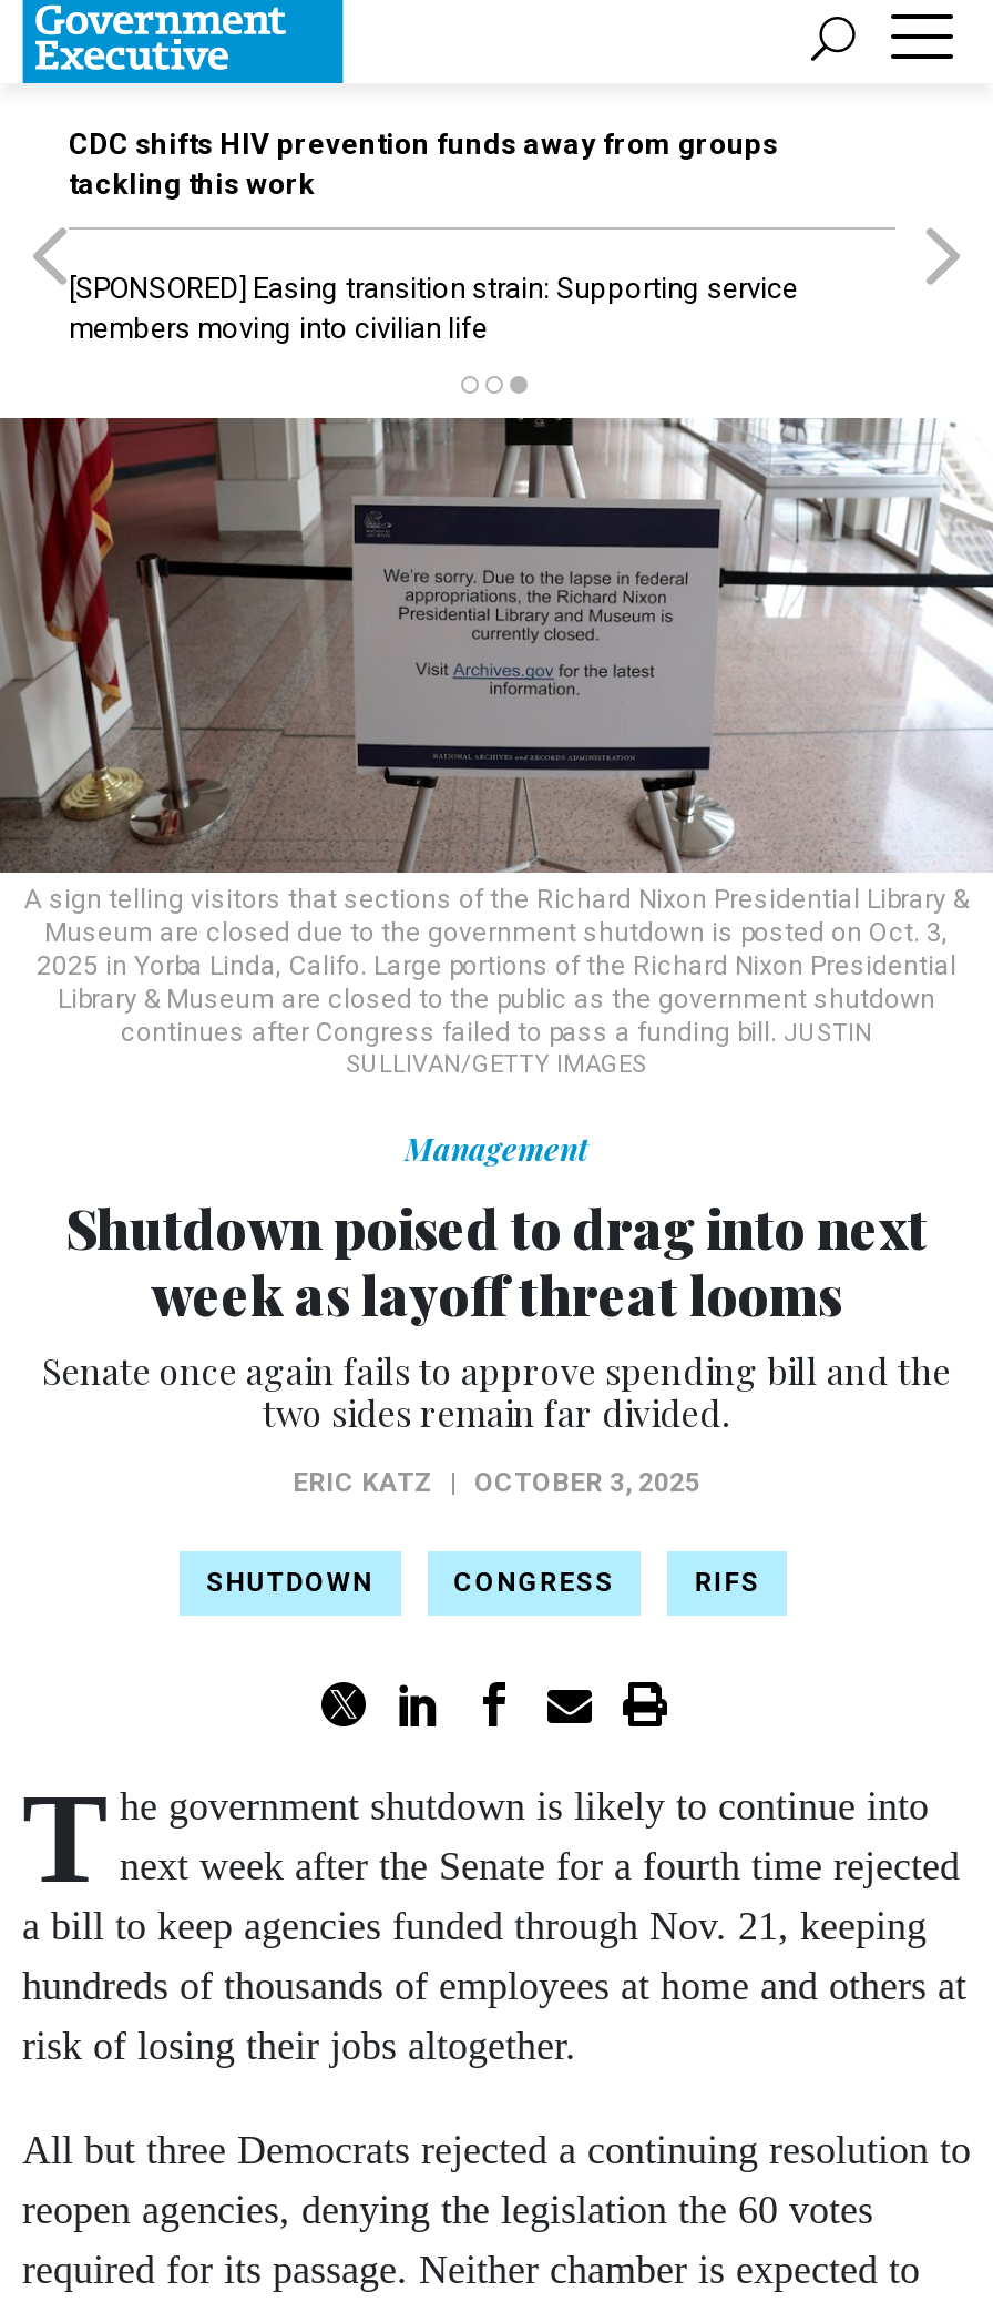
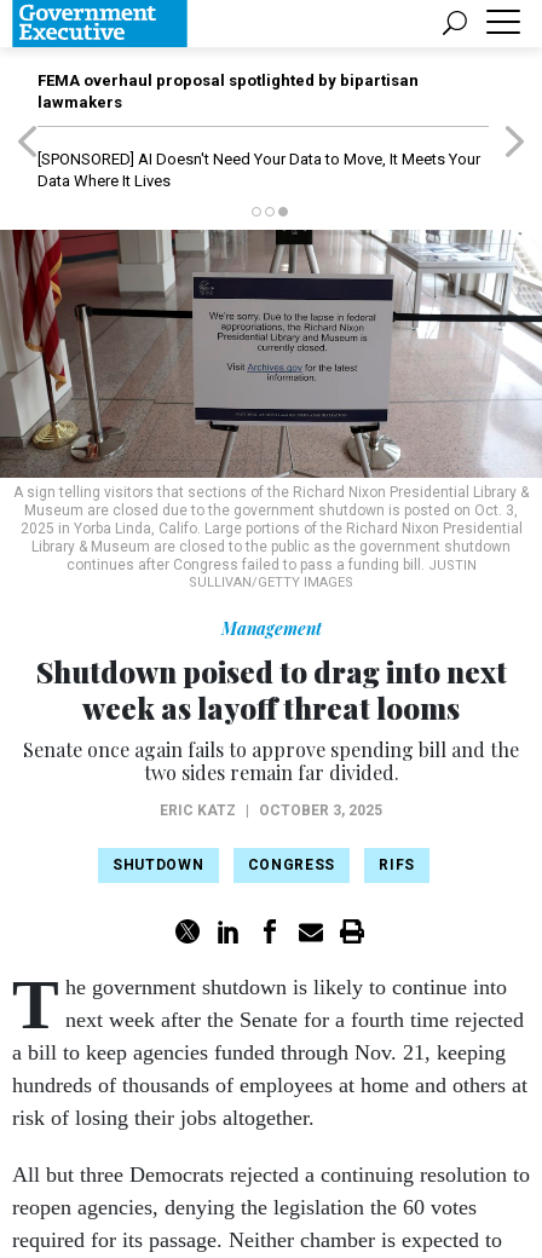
[69,128,778,201] CDC shifts HIV prevention funds away from groups | tackling this work -> [38,71,419,111] FEMA overhaul proposal spotlighted by bipartisan | lawmakers
[69,272,798,345] [SPONSORED] Easing transition strain: Supporting service | members moving into civilian life -> [38,150,480,190] [SPONSORED] AI Doesn't Need Your Data to Move, It Meets Your | Data Where It Lives

